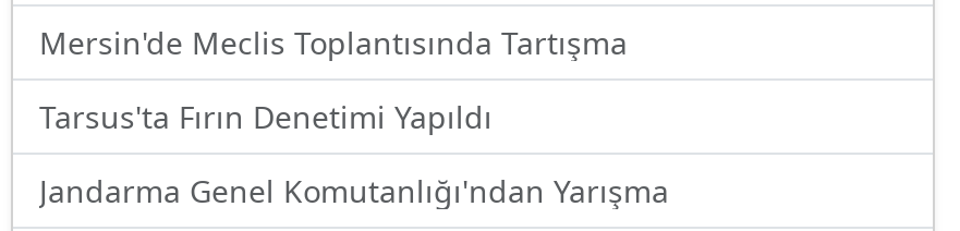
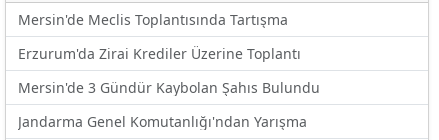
[39,95,493,136] Tarsus'ta Fırın Denetimi Yapıldı -> [18,43,320,96] Erzurum'da Zirai Krediler Üzerine Toplantı | Mersin'de 3 Gündür Kaybolan Şahıs Bulundu

